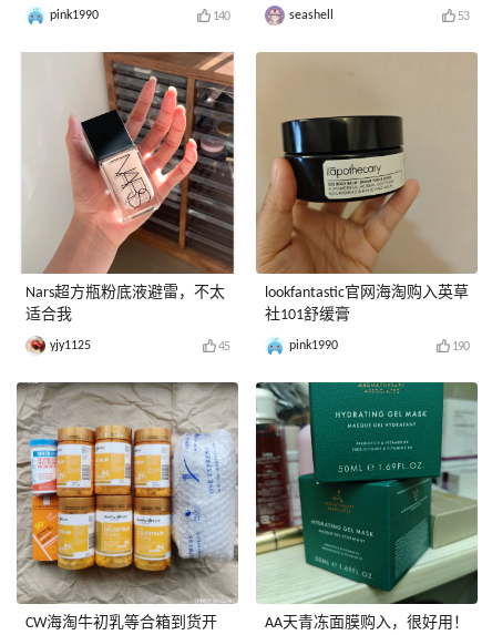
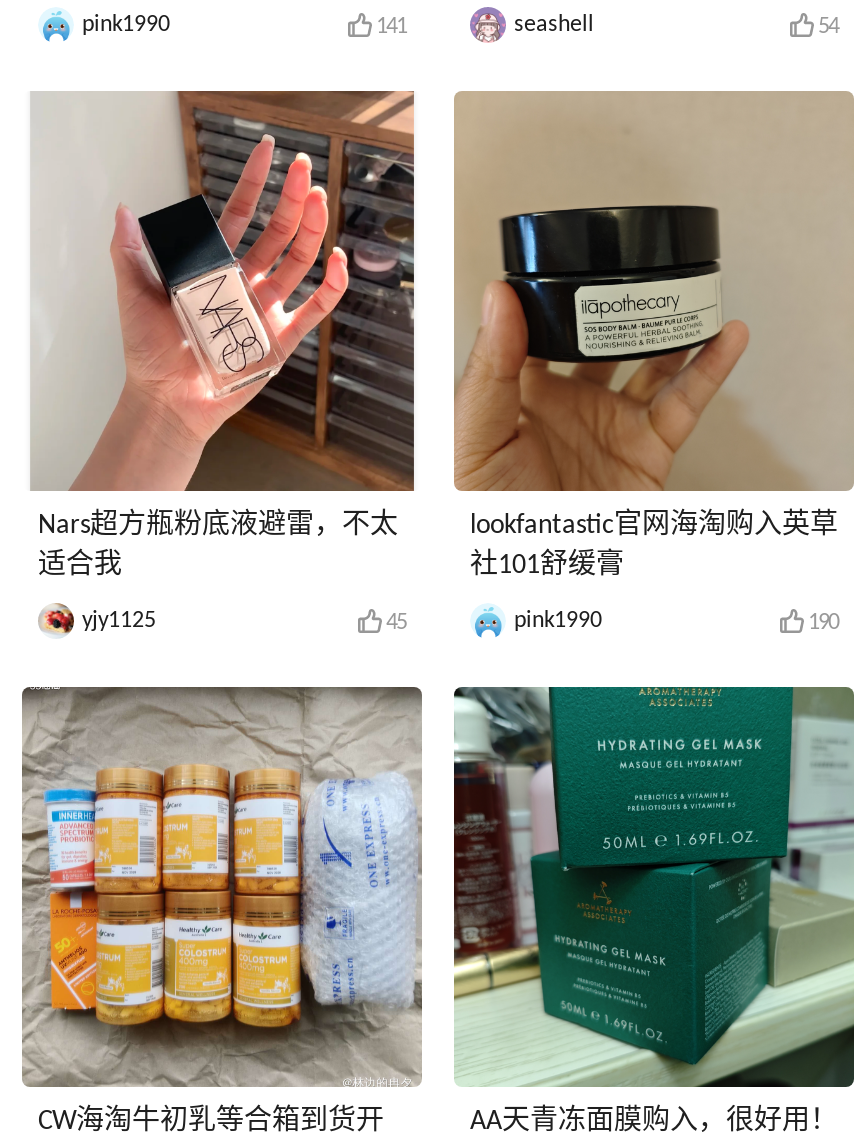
[213,10,229,23] 140 -> [376,15,406,39] 141
[458,10,469,23] 53 -> [818,15,838,39] 54

